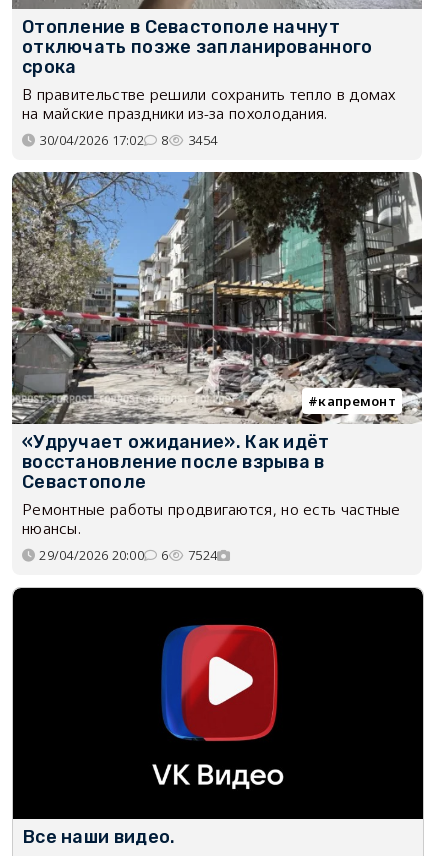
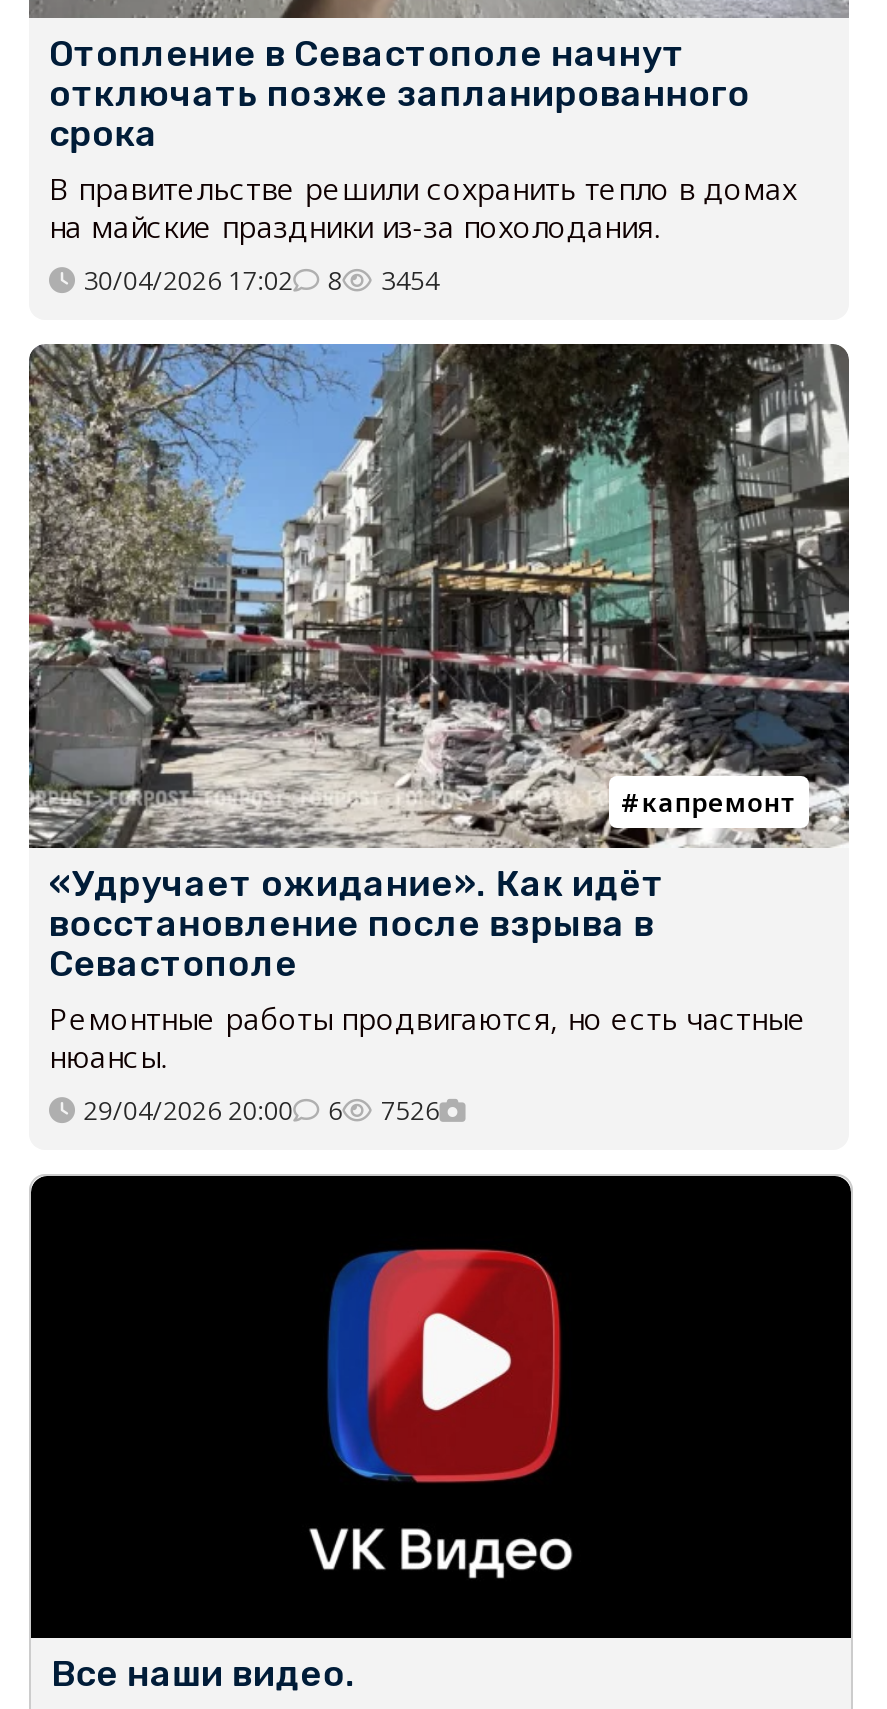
[39,546,217,564] 29/04/2026 20:00 6 7524 -> [84,1091,439,1127] 29/04/2026 20:00 6 7526

